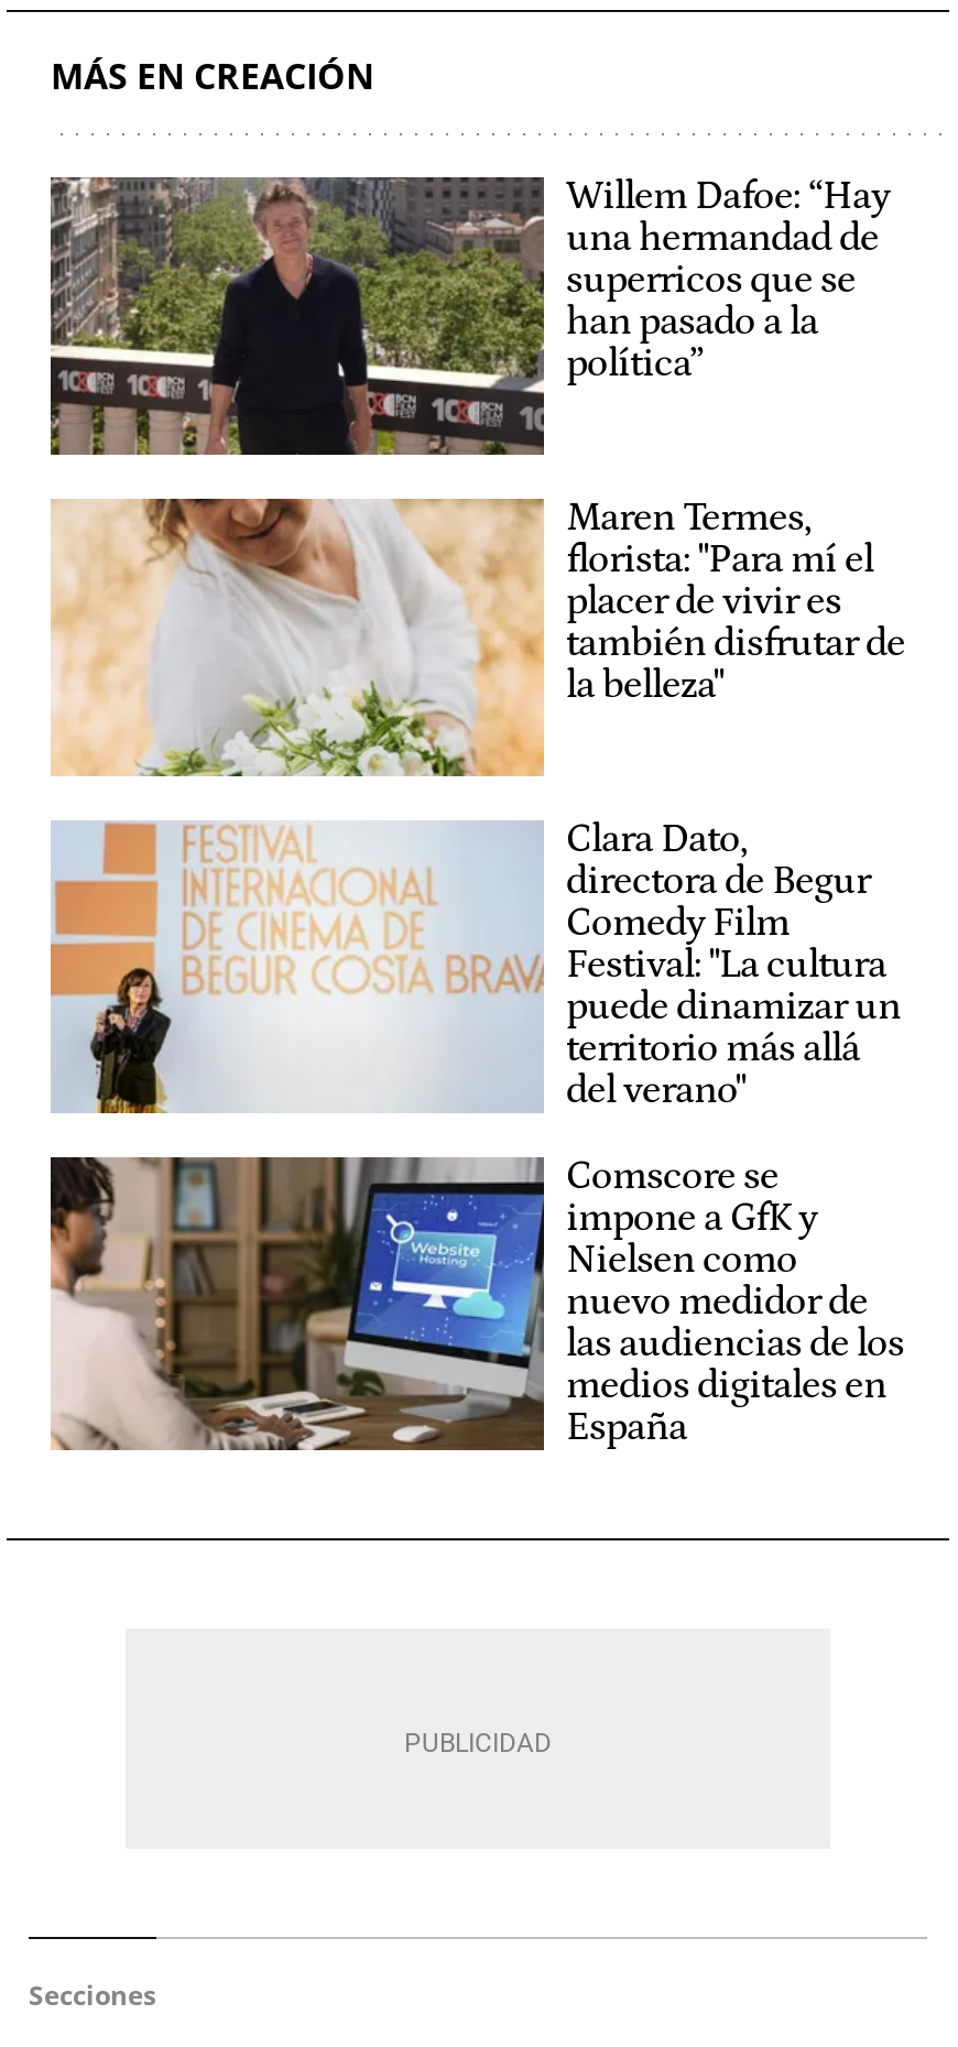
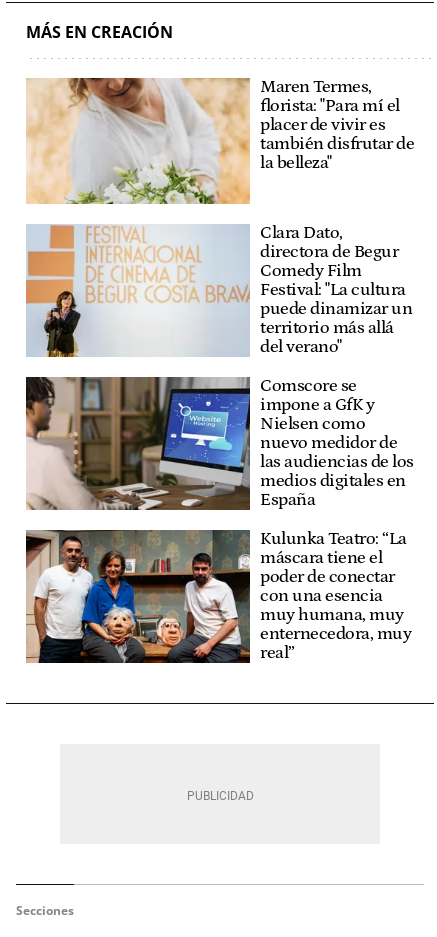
[48,175,890,457] [image] | Willem Dafoe: “Hay | una hermandad de | superricos que se | han pasado a la | política” -> none
moved [51,494,905,1451] -> [26,76,414,510]: [image] | Maren Termes, | florista: "Para mí el | ... | medios digitales en | España
none -> [25,529,411,664] [image] | Kulunka Teatro: “La | máscara tiene el | poder de conectar | con una esencia | muy humana, muy | enternecedora, muy | real”

